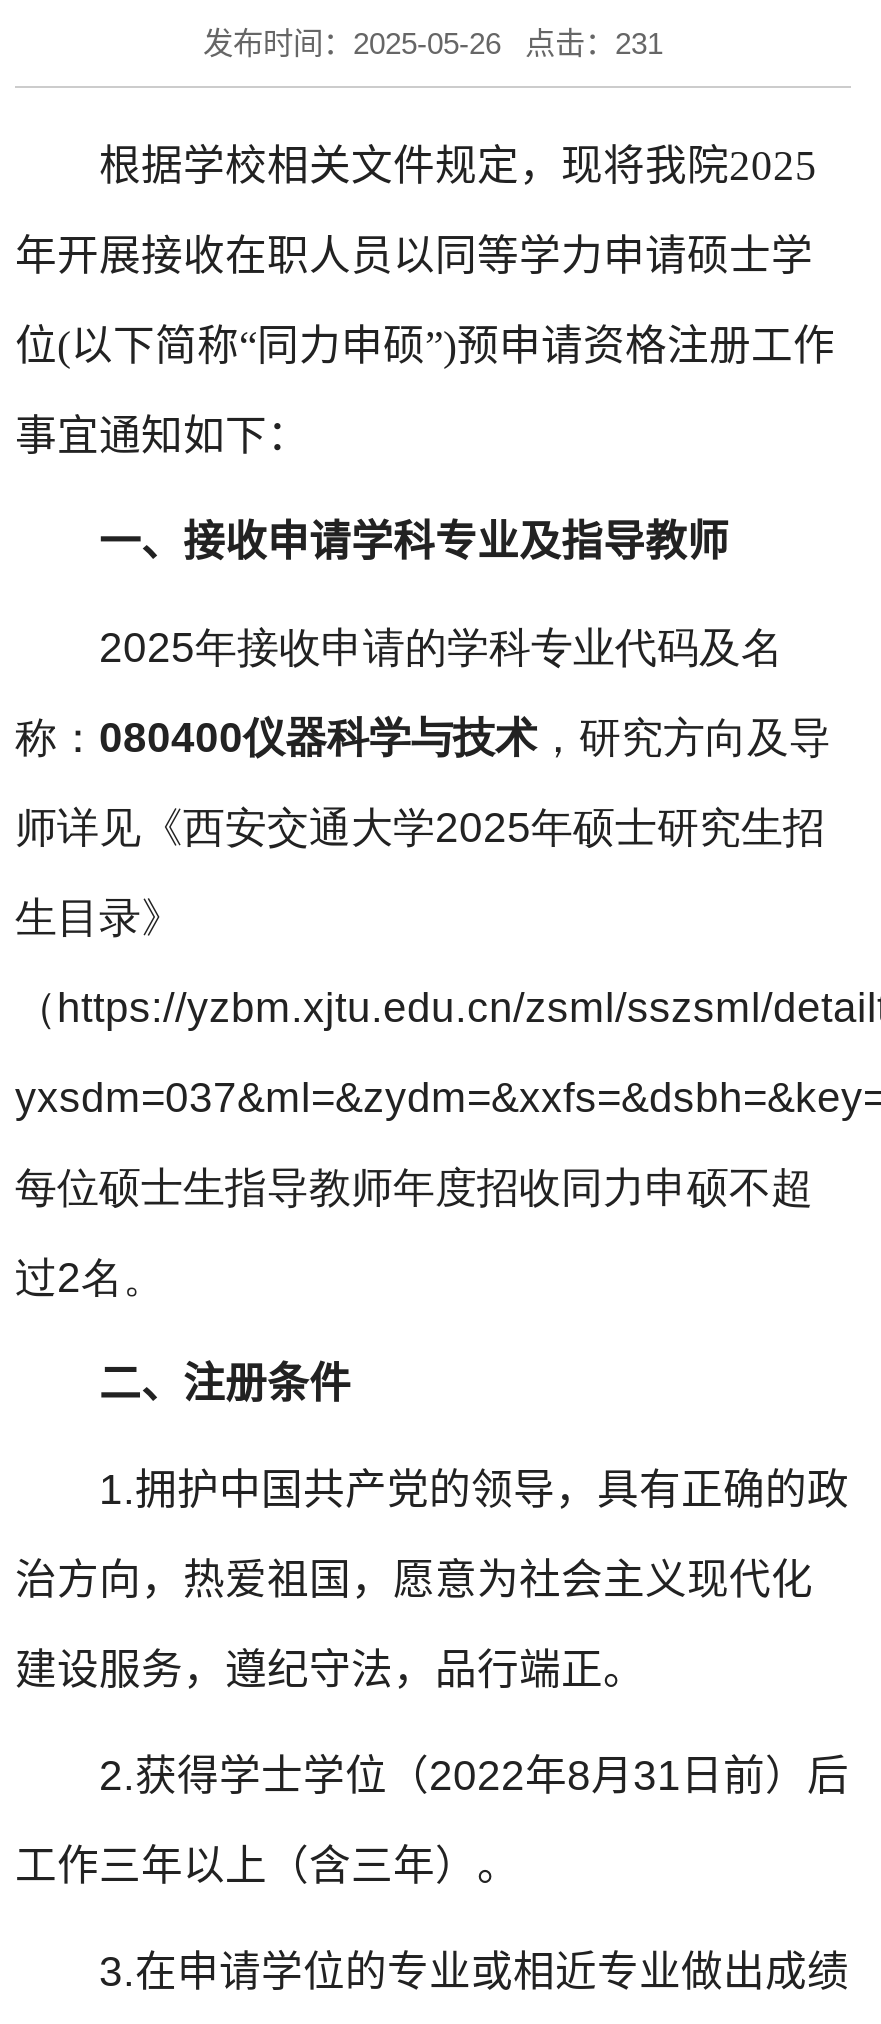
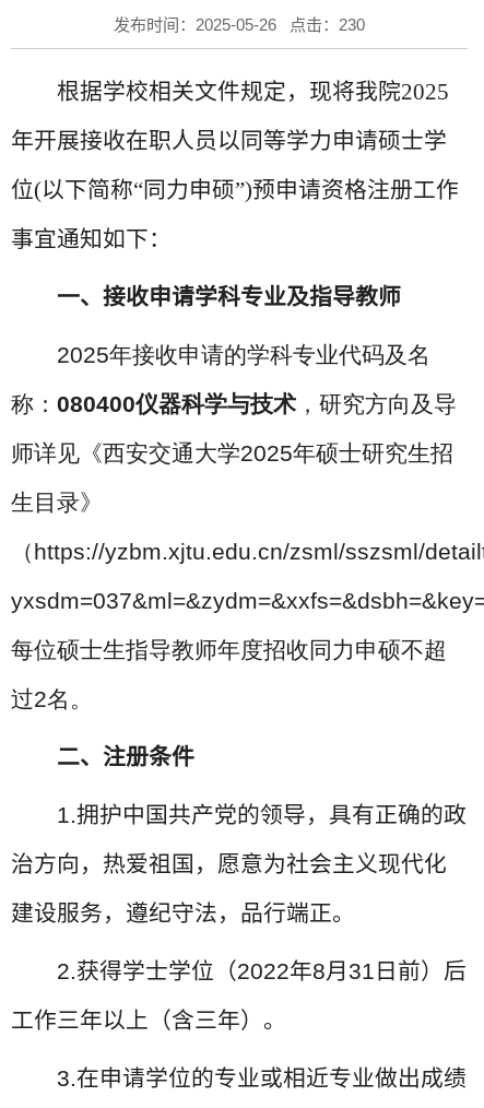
[203,26,663,60] 发布时间：2025-05-26 点击：231 -> [114,16,365,34] 发布时间：2025-05-26 点击：230

